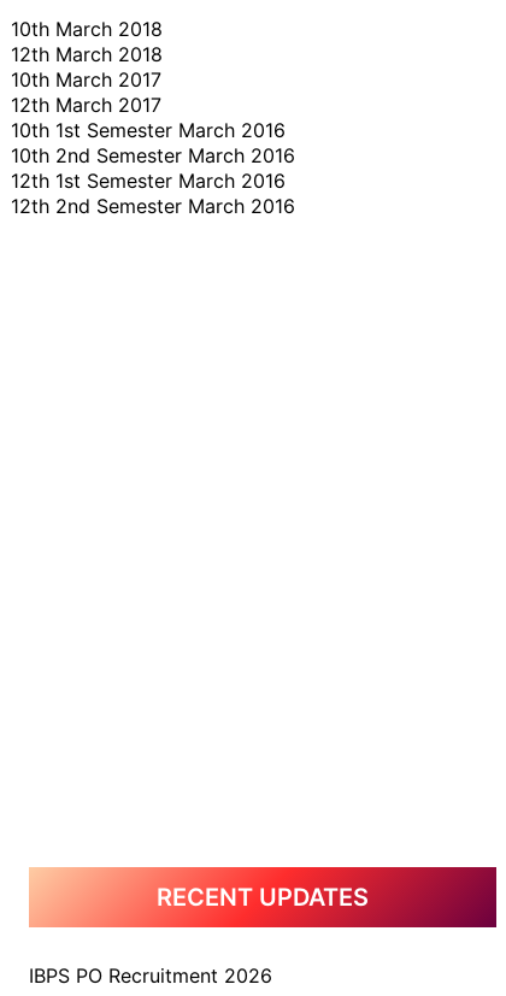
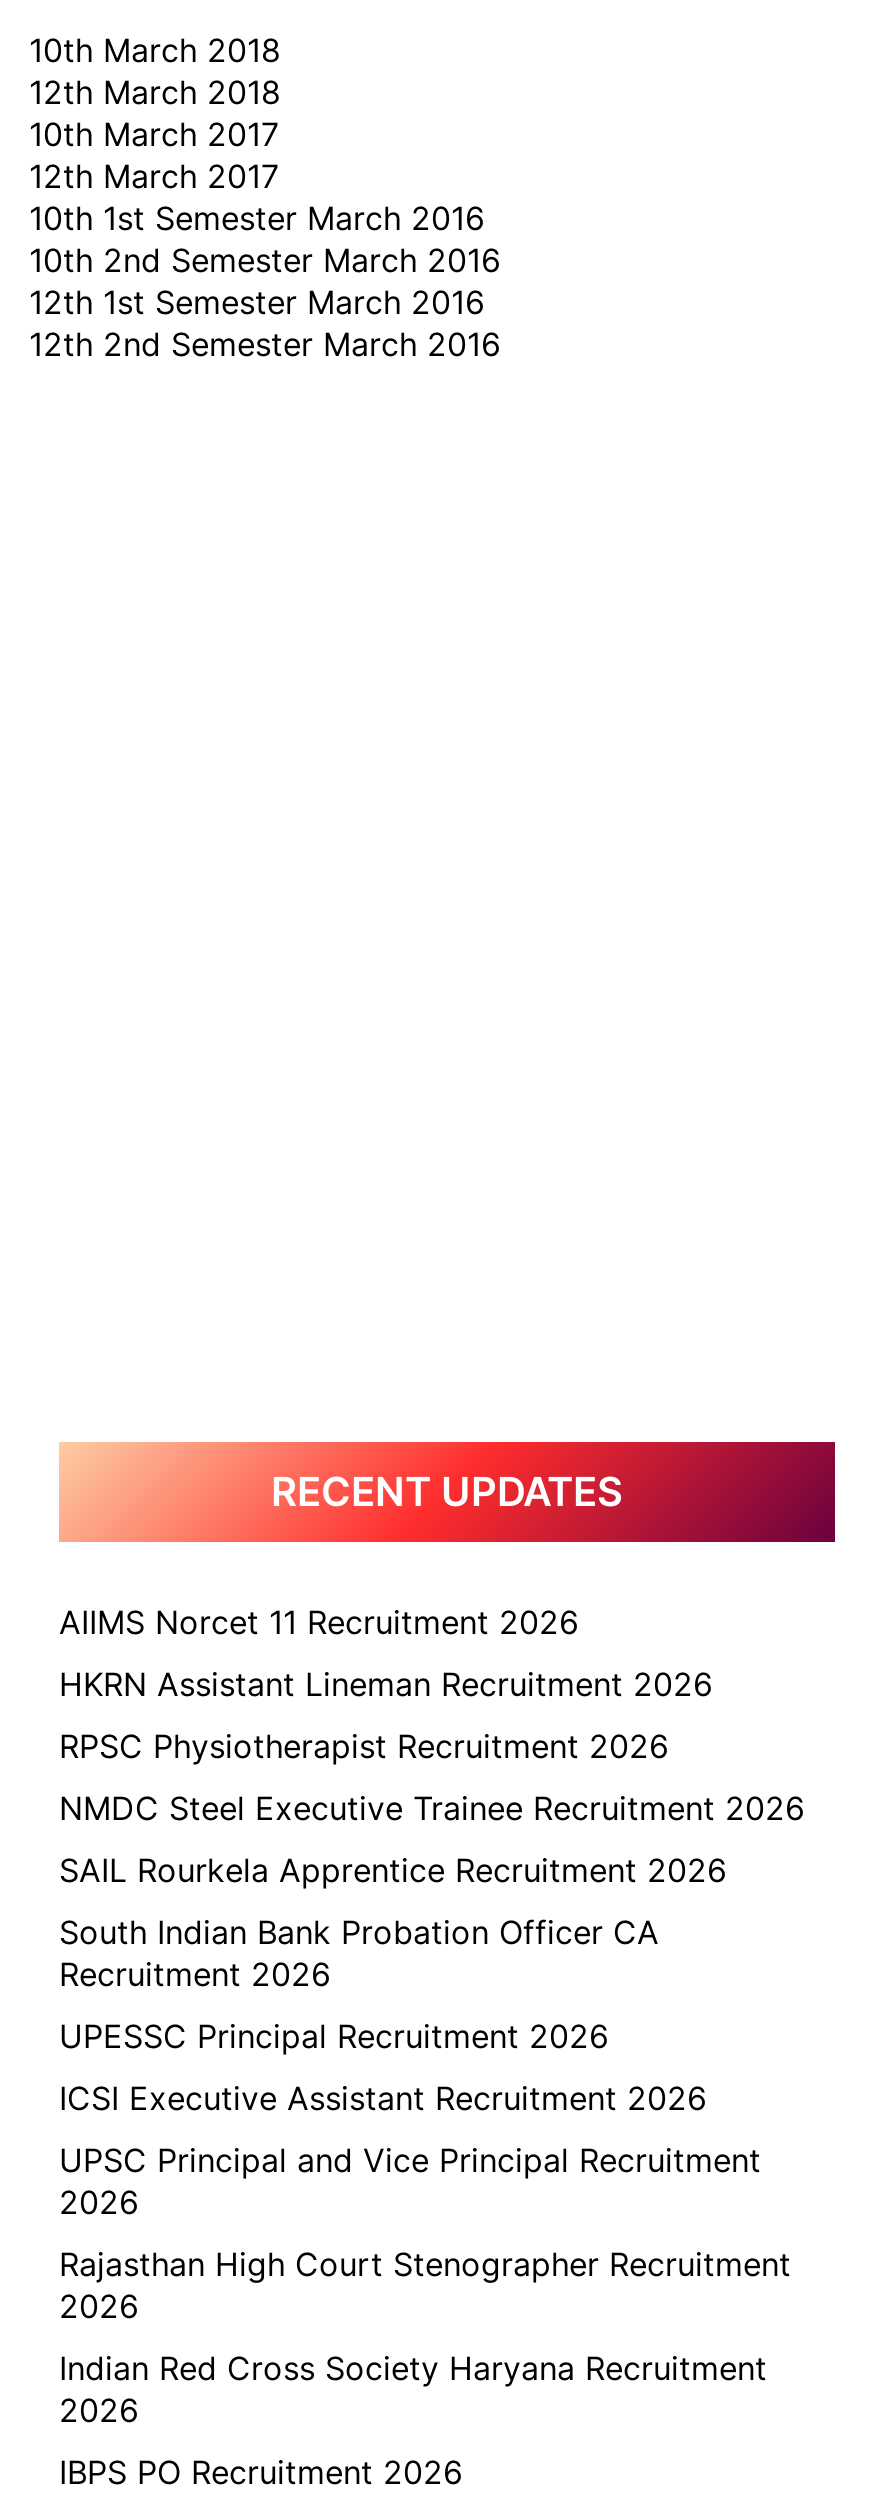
none -> [59,1602,805,2430] AIIMS Norcet 11 Recruitment 2026 | HKRN Assistant Lineman Recruitment 2026 | RPSC Physiotherapist Recruitment 2026 | NMDC Steel Executive Trainee Recruitment 2026 | SAIL Rourkela Apprentice Recruitment 2026 | South Indian Bank Probation Officer CA | Recruitment 2026 | UPESSC Principal Recruitment 2026 | ICSI Executive Assistant Recruitment 2026 | UPSC Principal and Vice Principal Recruitment | 2026 | Rajasthan High Court Stenographer Recruitment | 2026 | Indian Red Cross Society Haryana Recruitment | 2026

